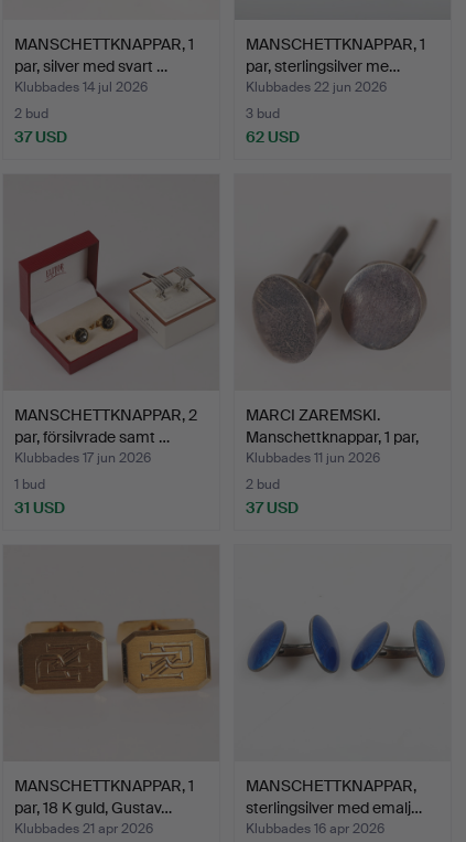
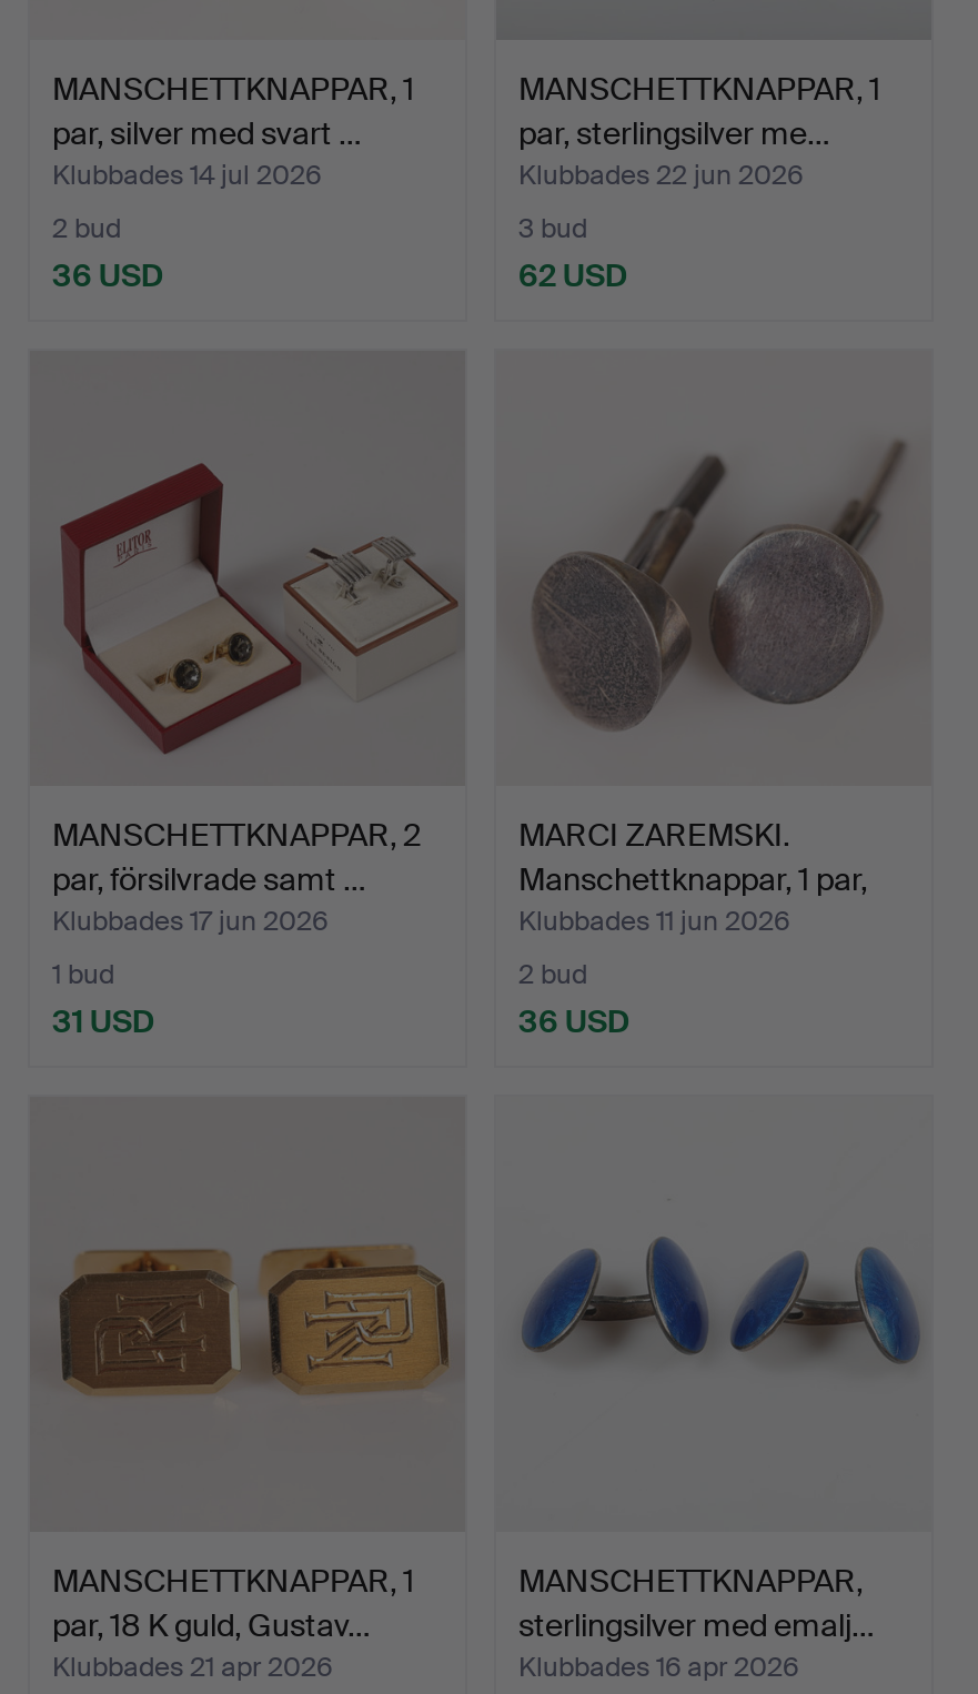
[14,127,67,146] 37 USD -> [52,255,163,295] 36 USD
[246,497,299,517] 37 USD -> [518,1001,629,1041] 36 USD

